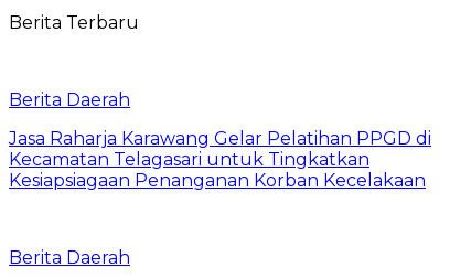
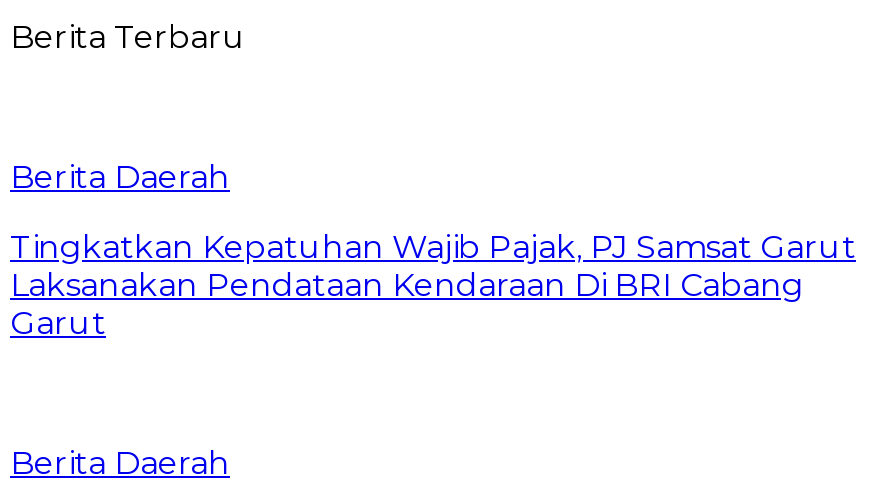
[9,128,431,191] Jasa Raharja Karawang Gelar Pelatihan PPGD di | Kecamatan Telagasari untuk Tingkatkan | Kesiapsiagaan Penanganan Korban Kecelakaan -> [10,228,856,342] Tingkatkan Kepatuhan Wajib Pajak, PJ Samsat Garut | Laksanakan Pendataan Kendaraan Di BRI Cabang | Garut

